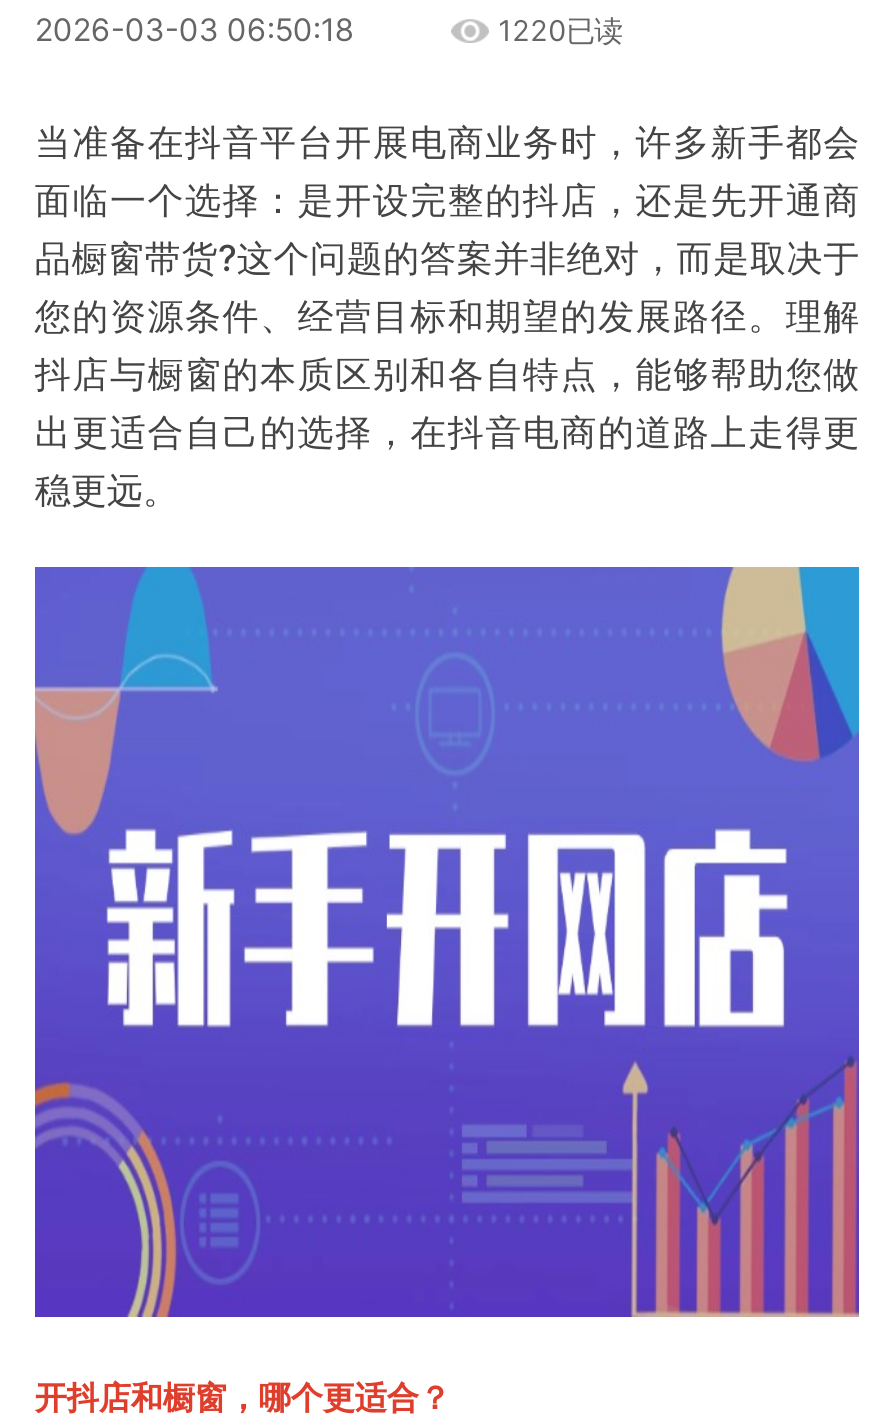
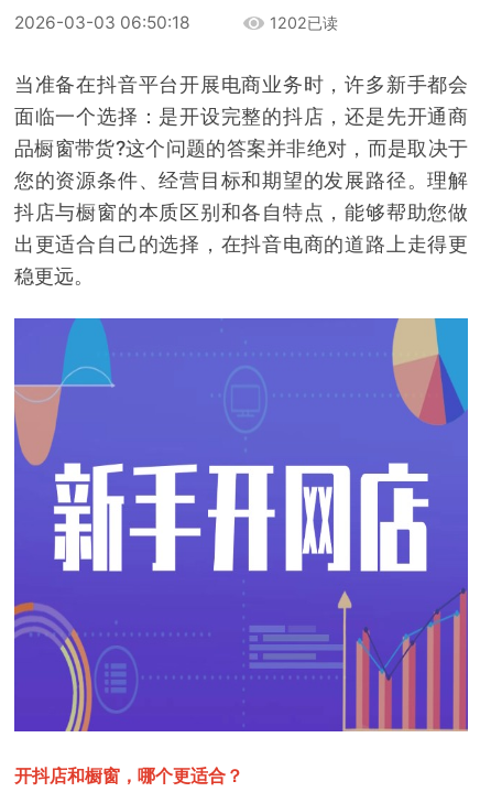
[498,13,622,47] 1220已读 -> [269,13,338,32] 1202已读

